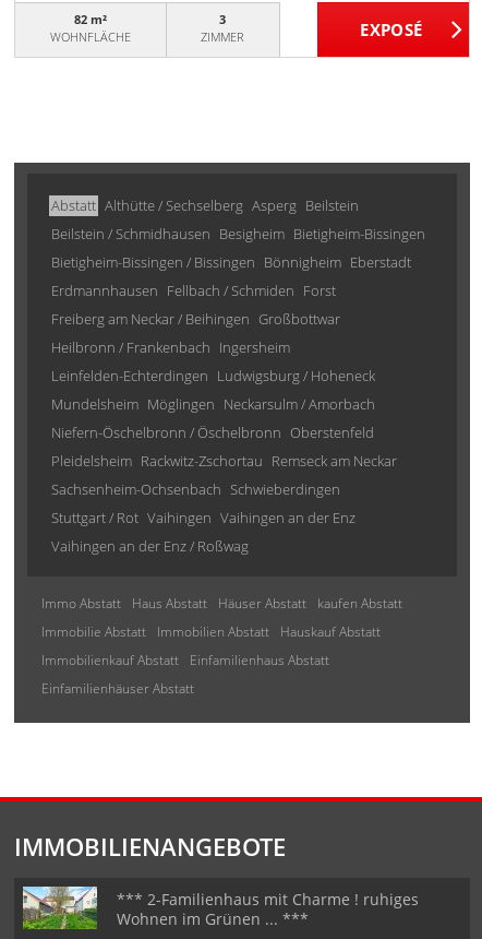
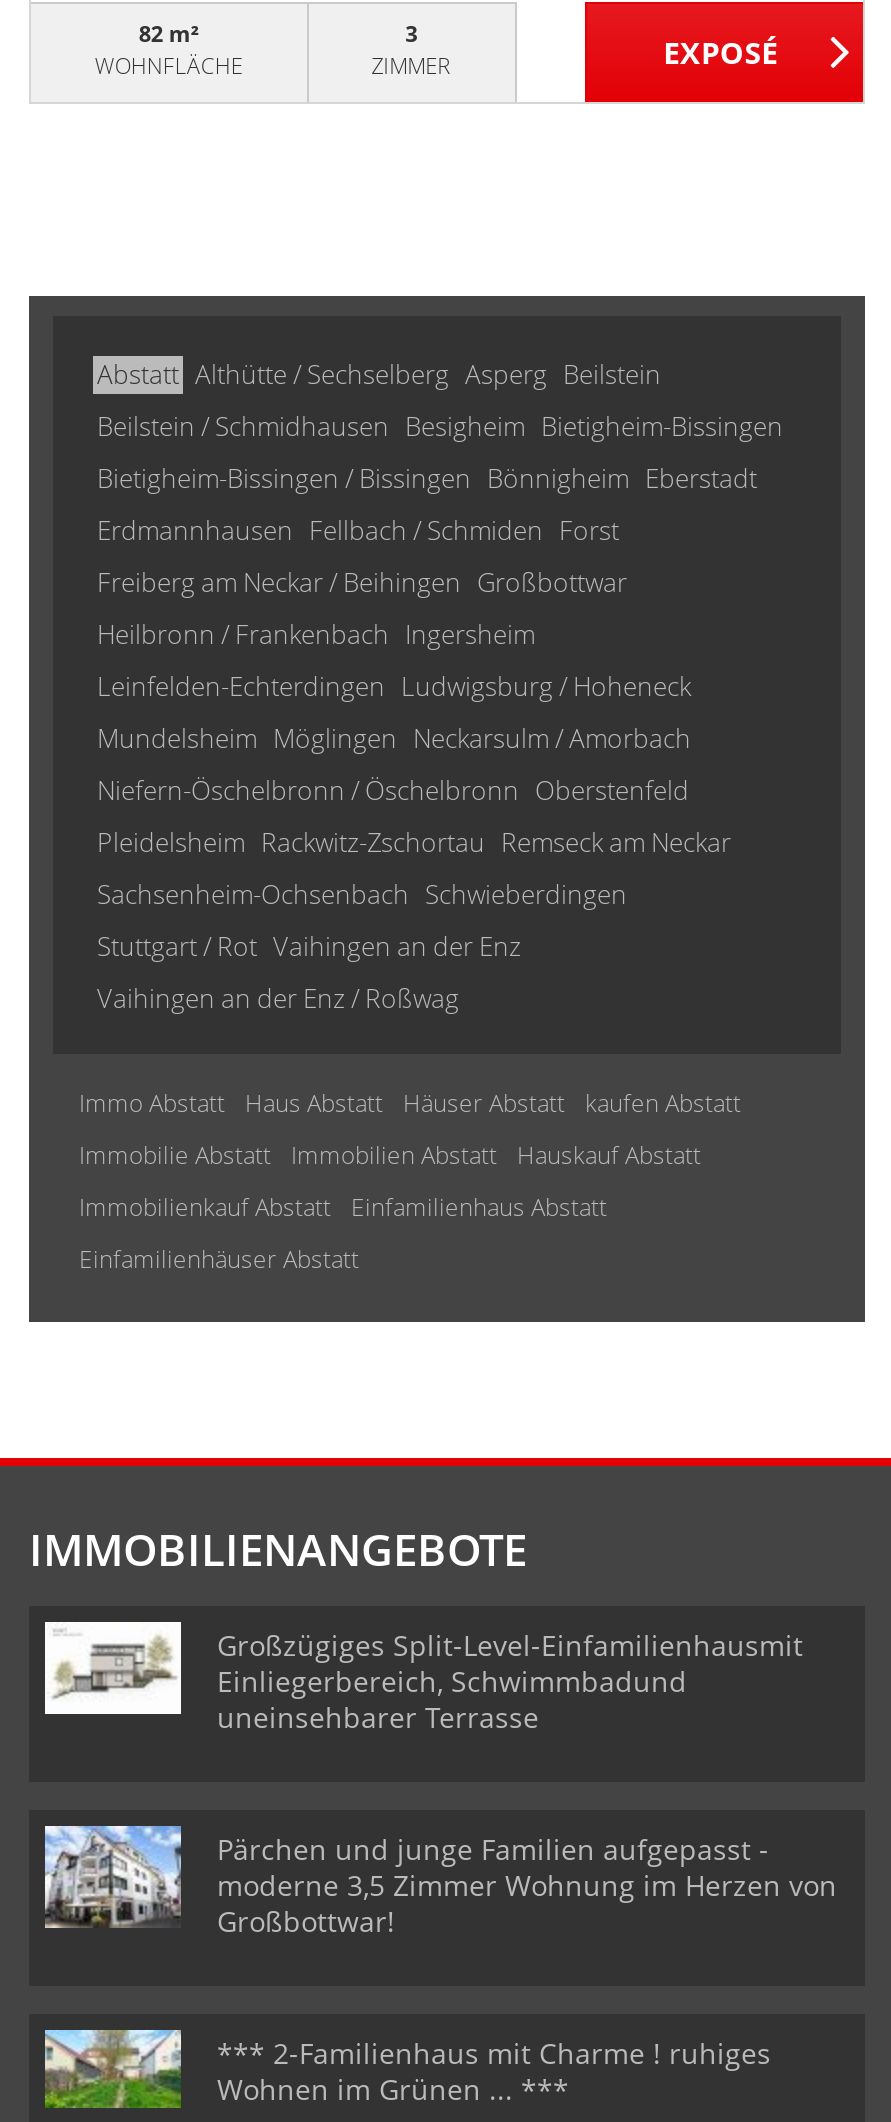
[51,508,356,527] Stuttgart / Rot Vaihingen Vaihingen an der Enz -> [97,928,521,964] Stuttgart / Rot Vaihingen an der Enz
none -> [43,1620,837,1940] [image] | Großzügiges Split-Level-Einfamilienhausmit | Einliegerbereich, Schwimmbadund | uneinsehbarer Terrasse | Pärchen und junge Familien aufgepasst - | moderne 3,5 Zimmer Wohnung im Herzen von | Großbottwar!
none -> [43,1824,183,1928] [image]

